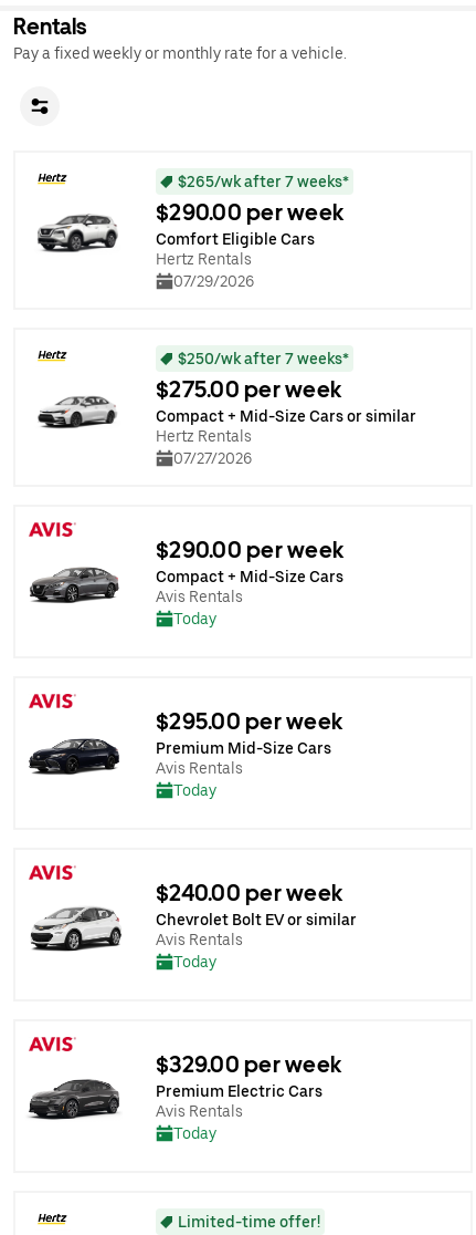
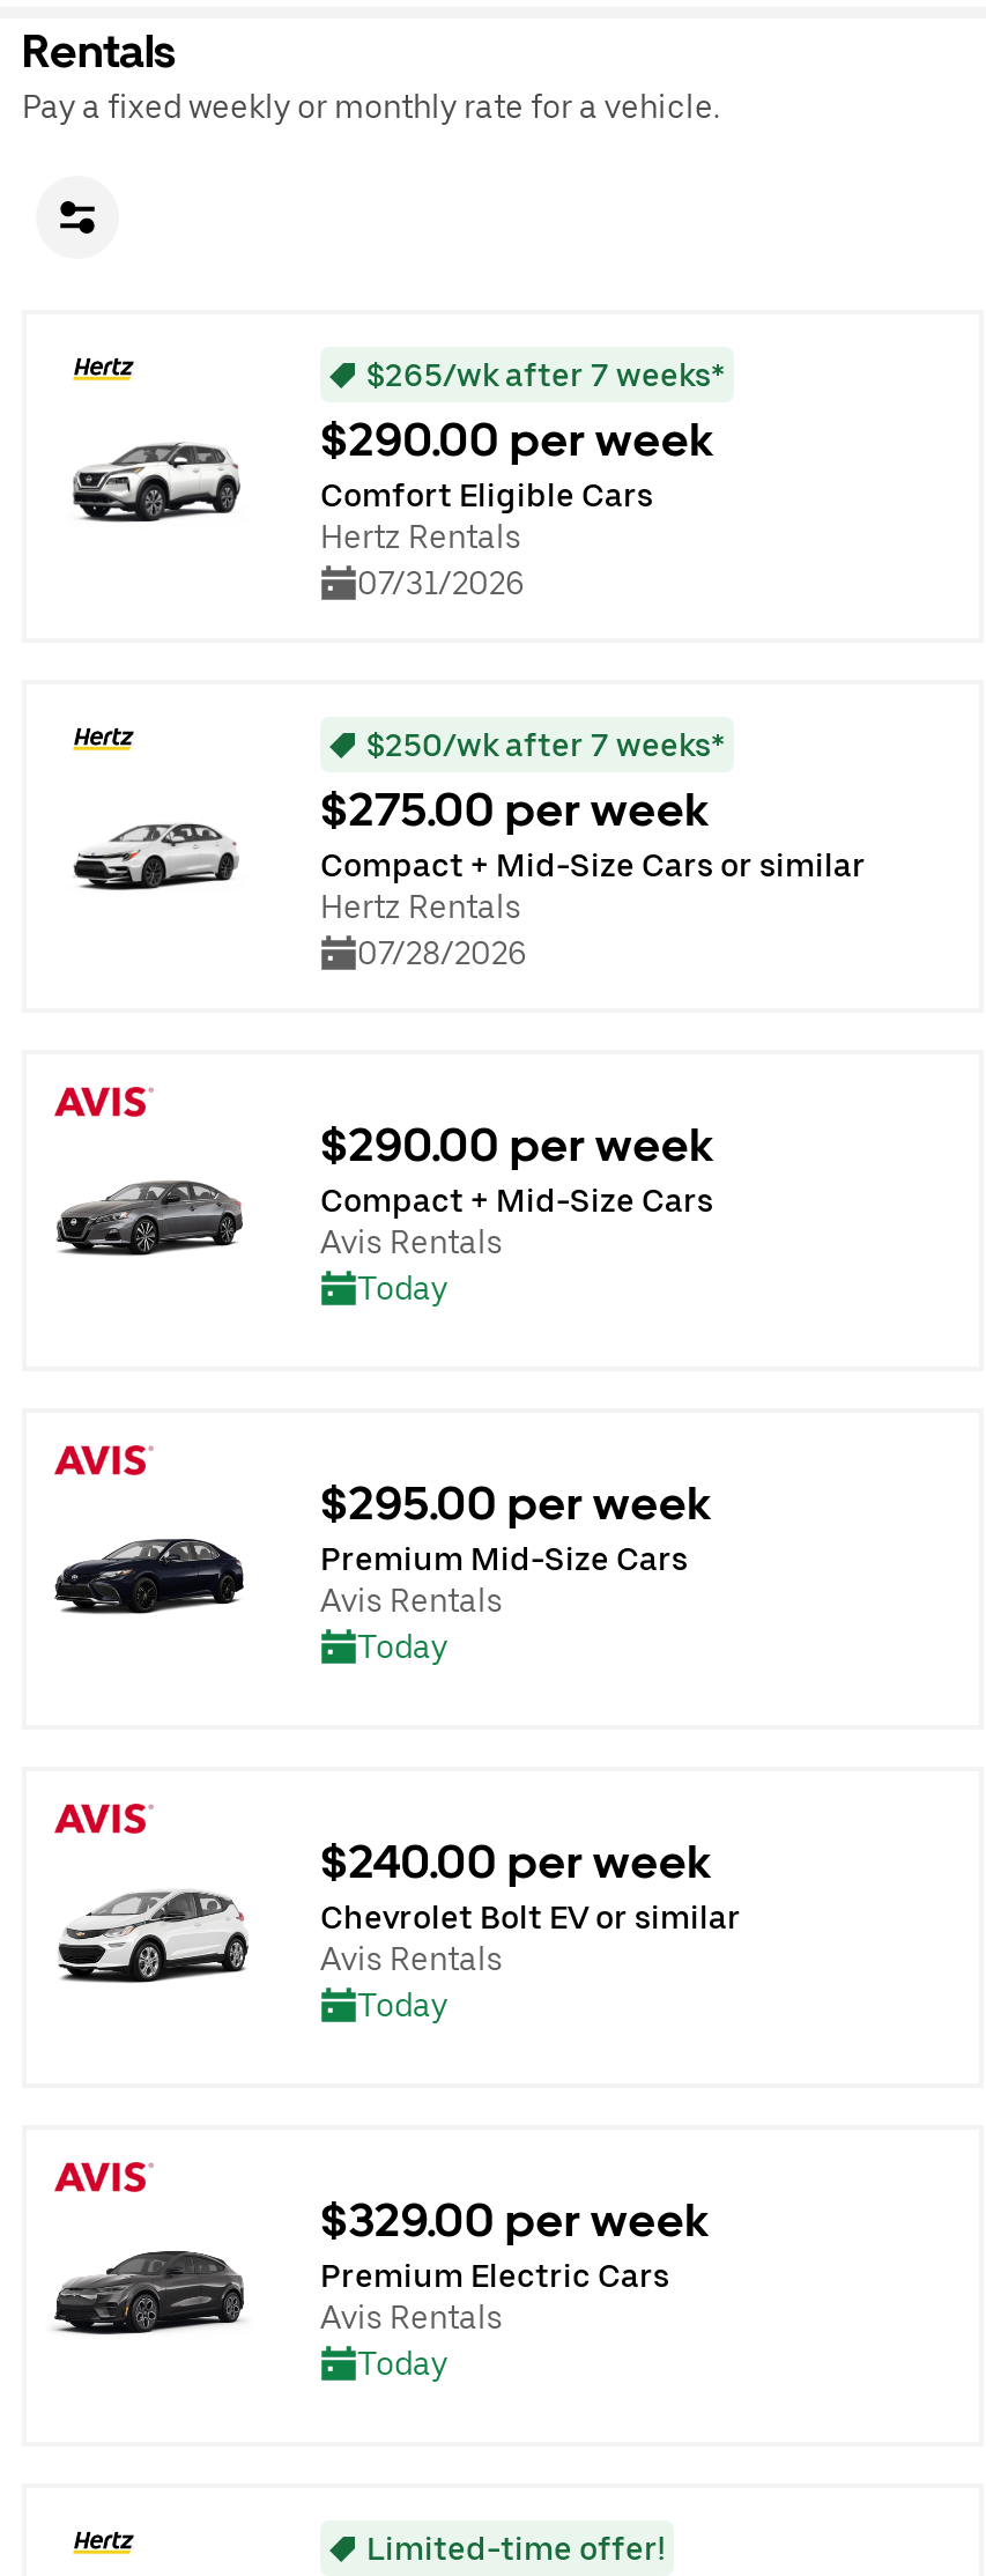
[173,272,254,290] 07/29/2026 -> [357,564,524,601] 07/31/2026
[173,449,252,467] 07/27/2026 -> [357,934,526,971] 07/28/2026

